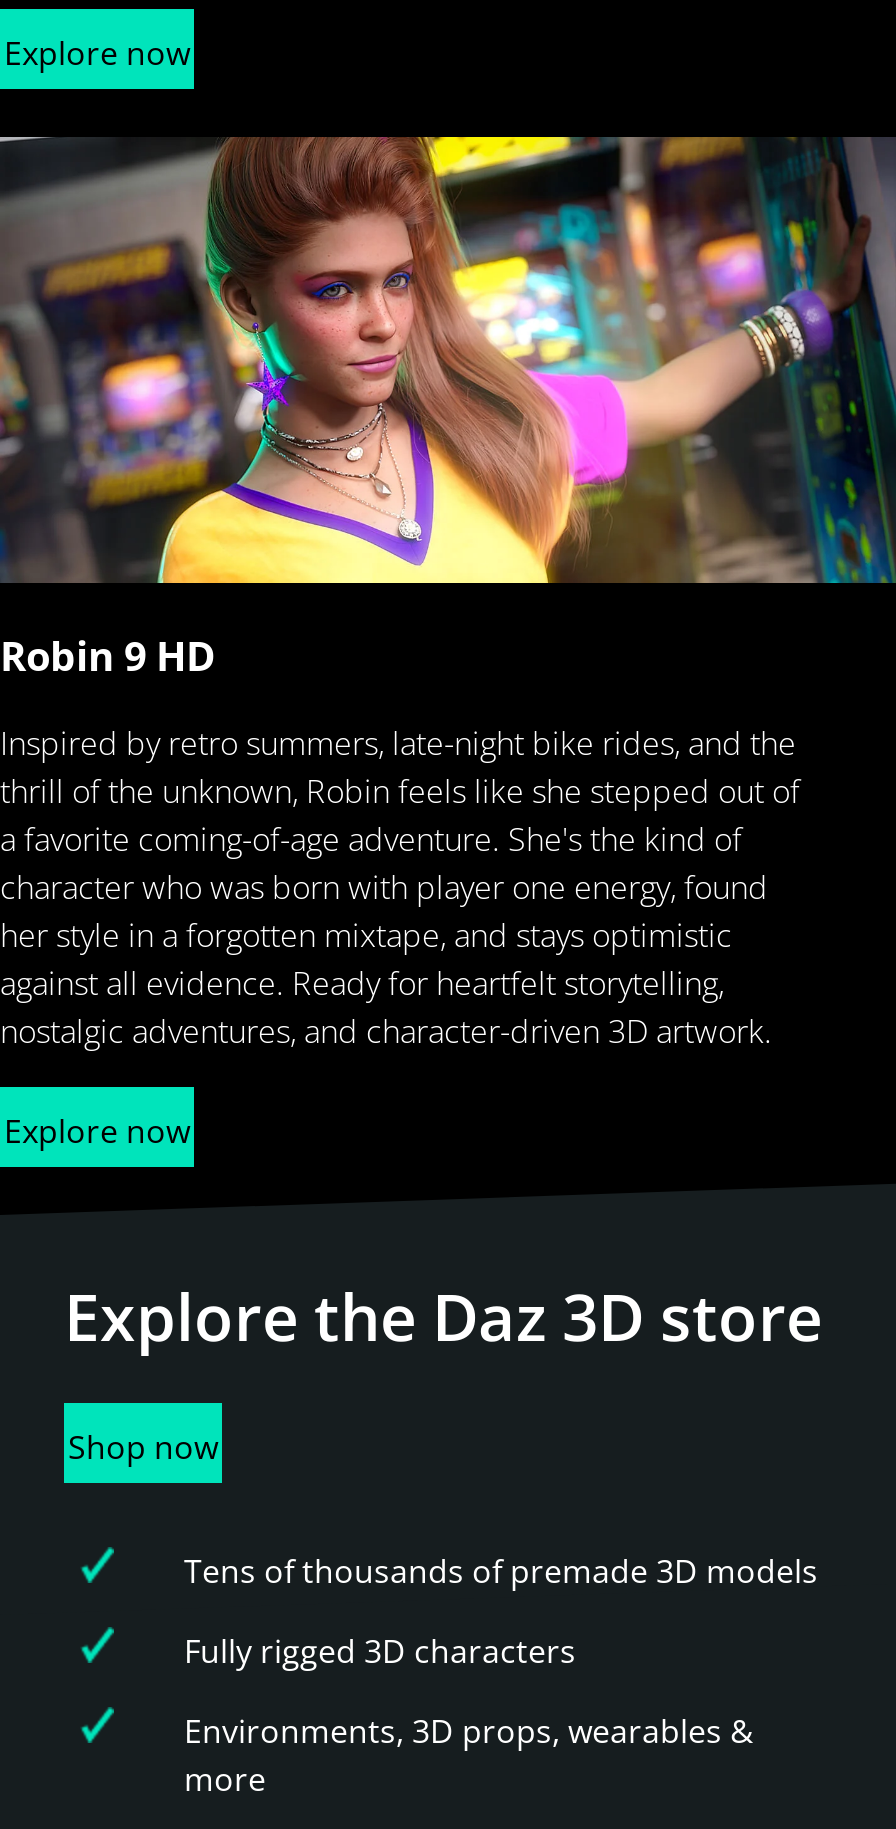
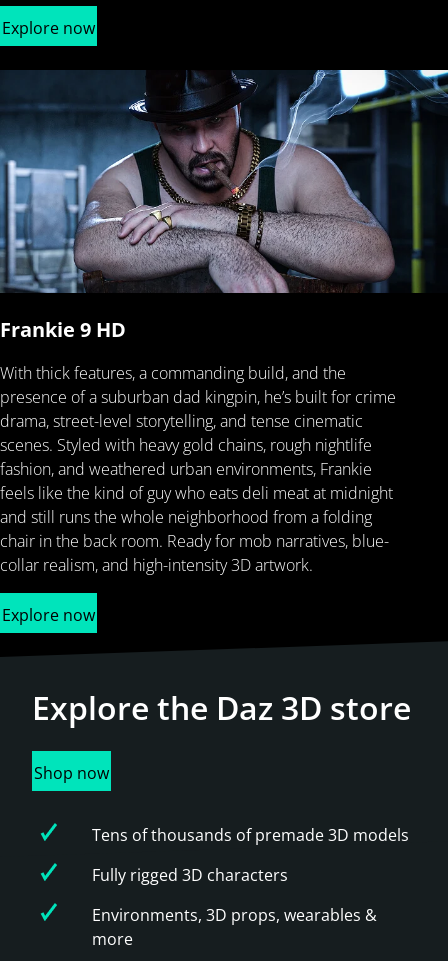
[0,135,890,684] [image] | Robin 9 HD -> [0,69,445,343] [image] | Frankie 9 HD
[0,722,800,1054] Inspired by retro summers, late-night bike rides, and the | thrill of the unknown, Robin feels like she stepped out of | a favorite coming-of-age adventure. She's the kind of | character who was born with player one energy, found | her style in a forgotten mixtape, and stays optimistic | against all evidence. Ready for heartfelt storytelling, | nostalgic adventures, and character-driven 3D artwork. -> [0,362,396,576] With thick features, a commanding build, and the | presence of a suburban dad kingpin, he’s built for crime | drama, street-level storytelling, and tense cinematic | scenes. Styled with heavy gold chains, rough nightlife | fashion, and weathered urban environments, Frankie | feels like the kind of guy who eats deli meat at midnight | and still runs the whole neighborhood from a folding | chair in the back room. Ready for mob narratives, blue- | collar realism, and high-intensity 3D artwork.

